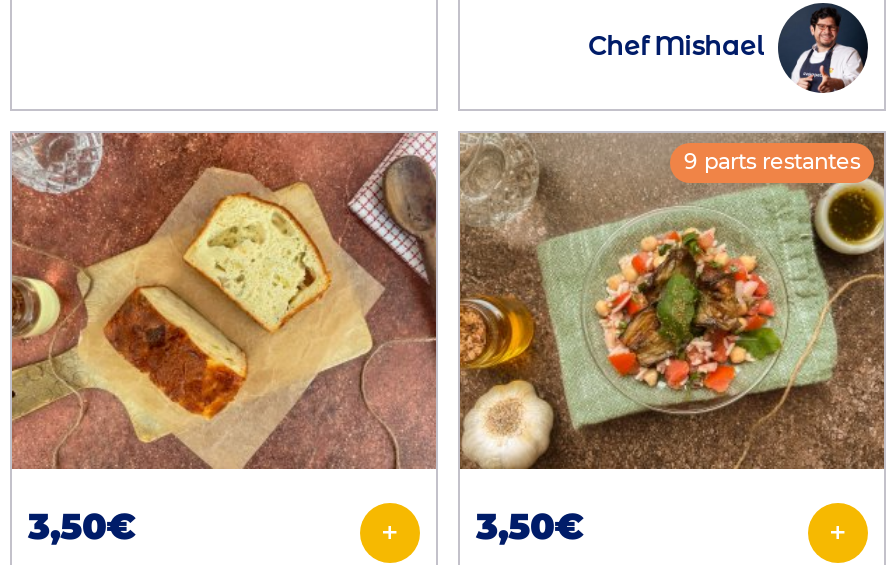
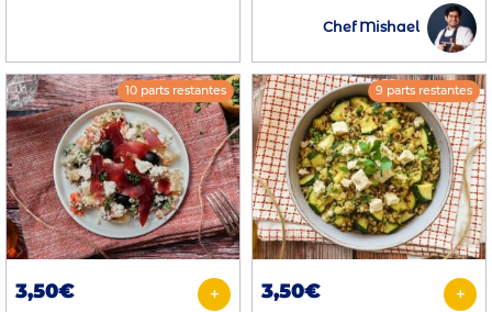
[10,133,438,471] [image] -> [5,76,241,260] [image]
[458,131,886,469] [image] -> [251,75,487,259] [image]
none -> [125,83,226,97] 10 parts restantes

